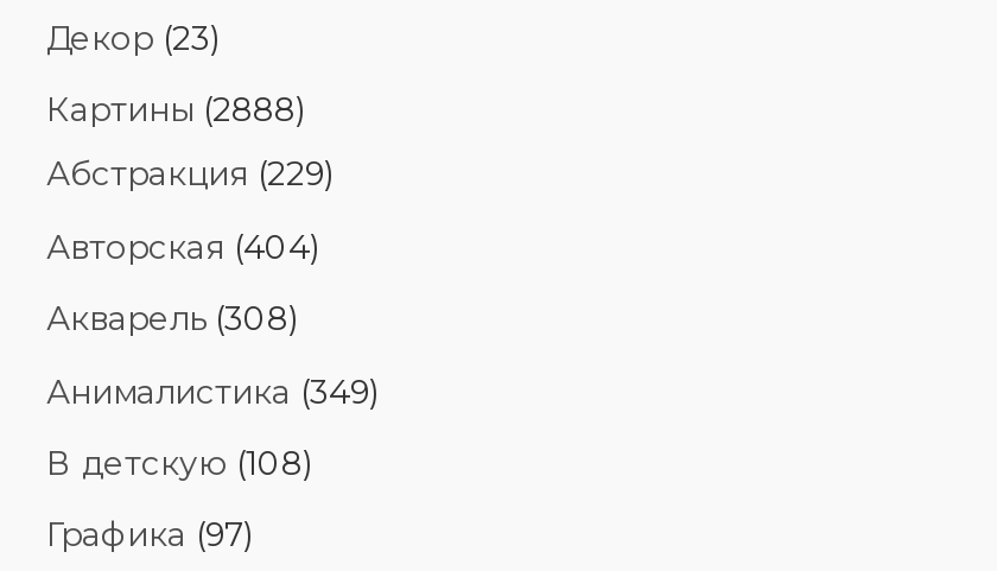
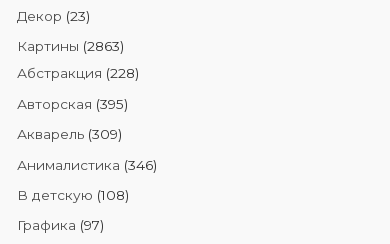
[46,91,305,129] Картины (2888) -> [17,38,124,54] Картины (2863)
[46,155,334,193] Абстракция (229) -> [17,65,139,81] Абстракция (228)
[46,227,319,265] Авторская (404) -> [17,96,128,112] Авторская (395)
[46,300,298,338] Акварель (308) -> [17,126,122,142] Акварель (309)
[46,372,379,410] Анималистика (349) -> [17,157,157,173] Анималистика (346)

